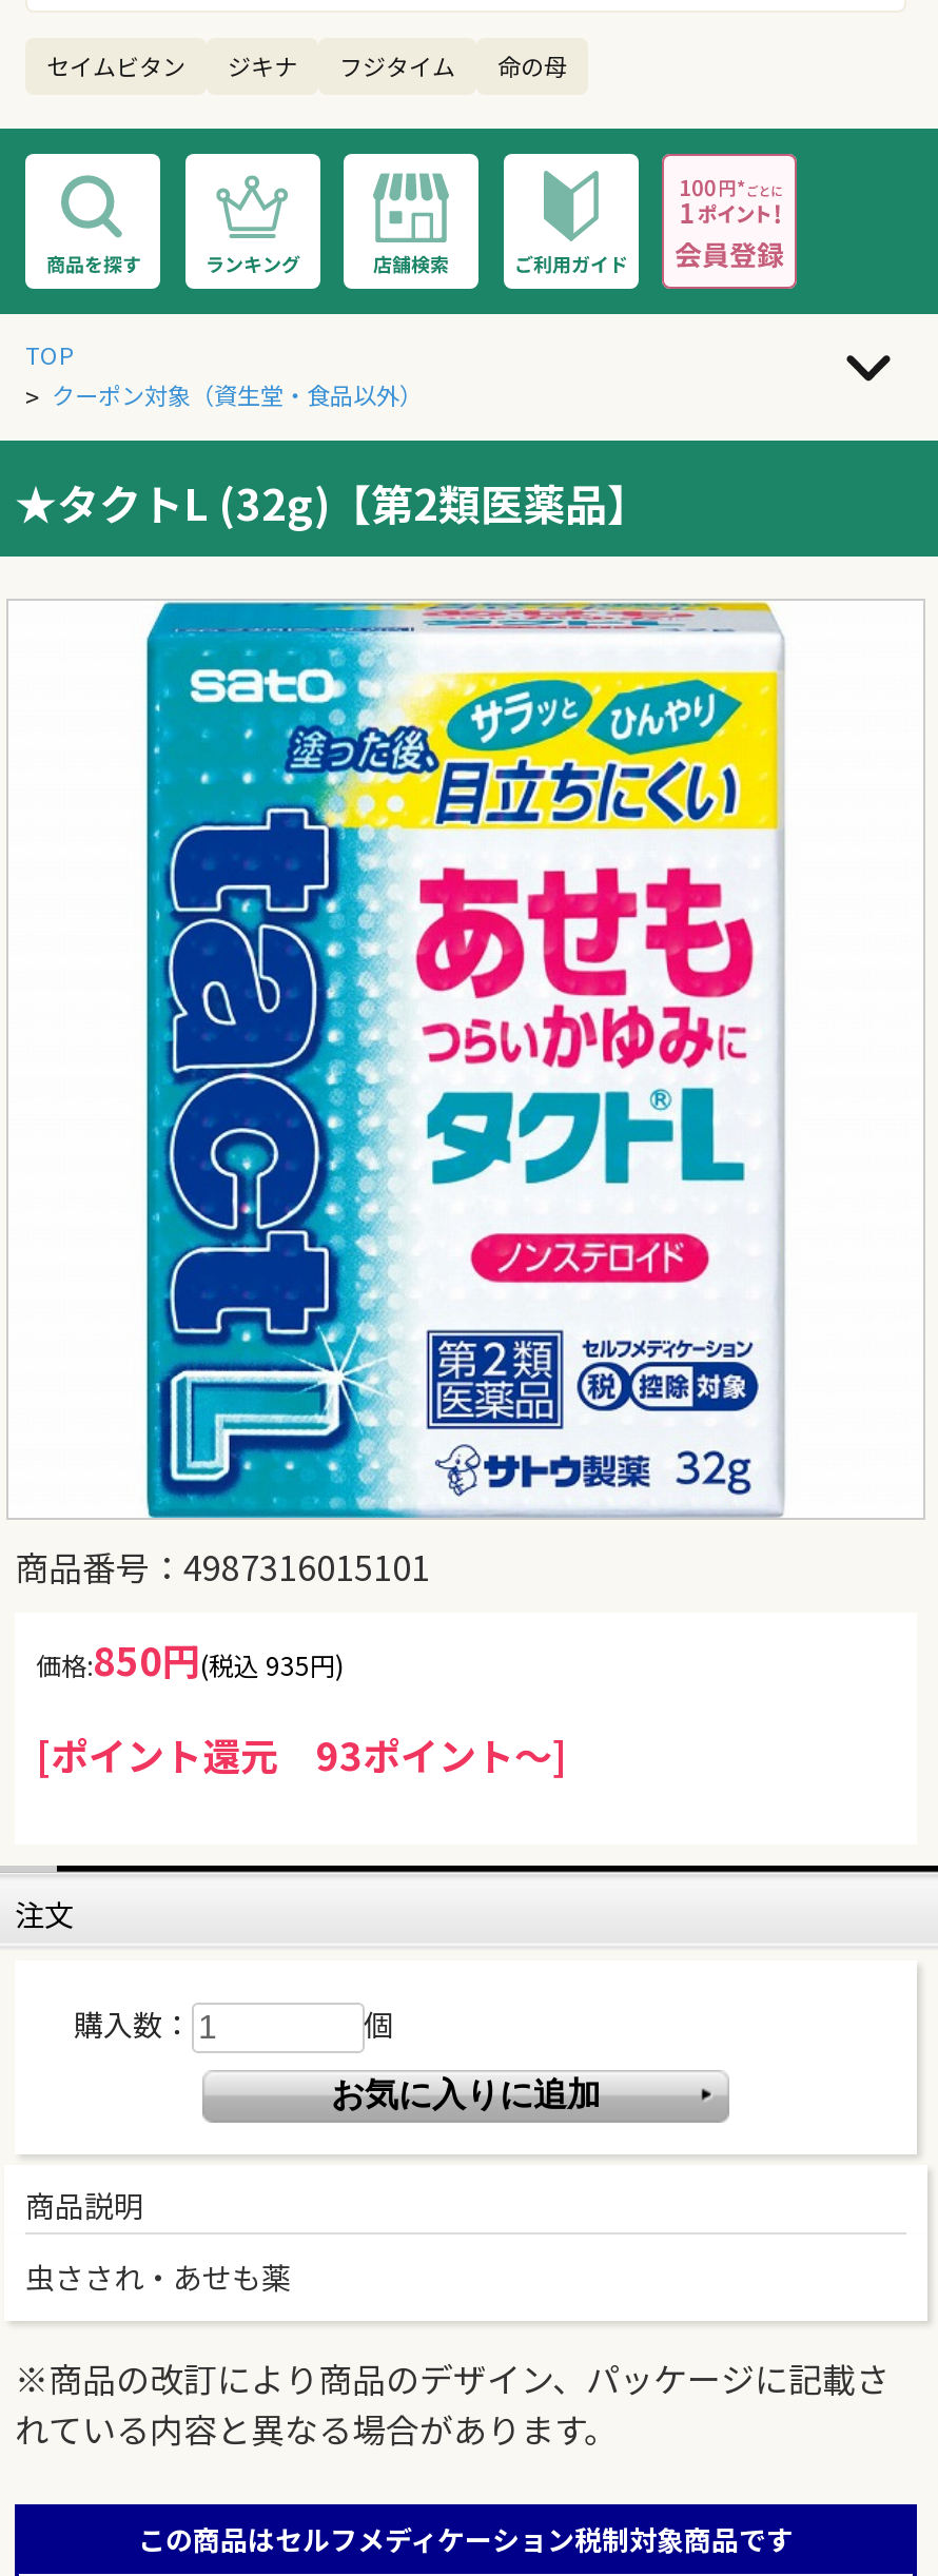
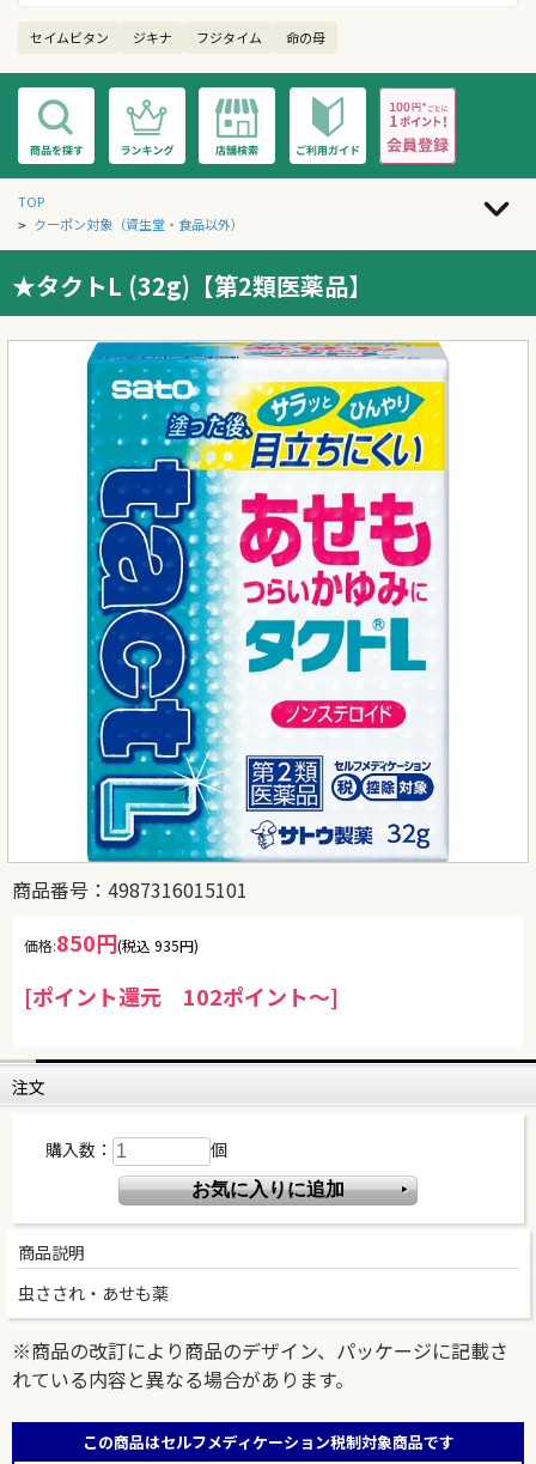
[36,1726,567,1781] [ポイント還元 93ポイント～] -> [24,980,339,1012] [ポイント還元 102ポイント～]

